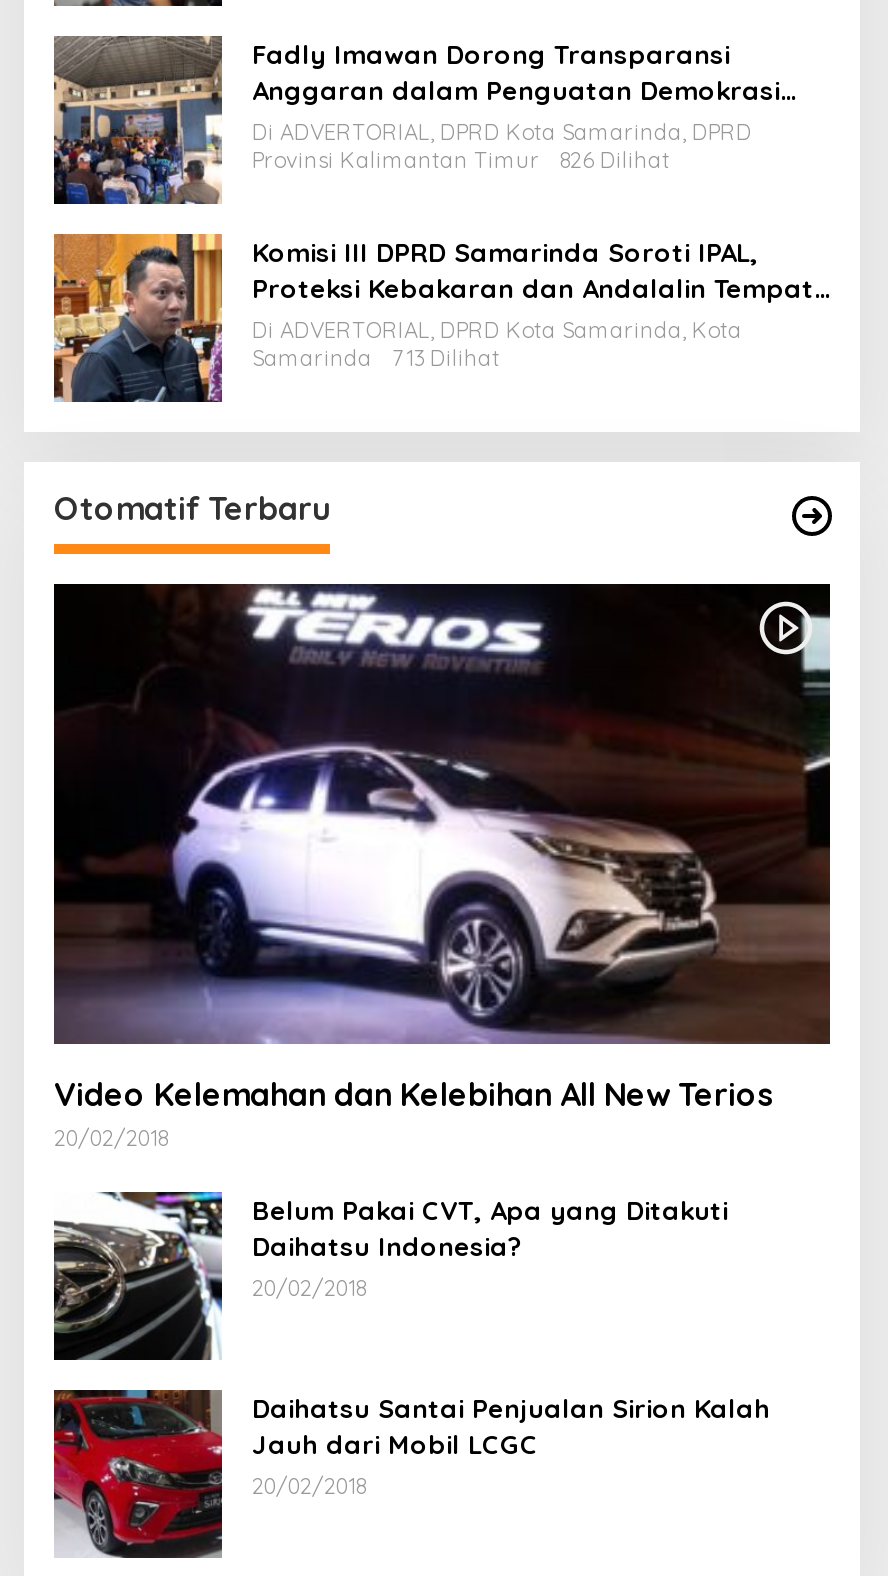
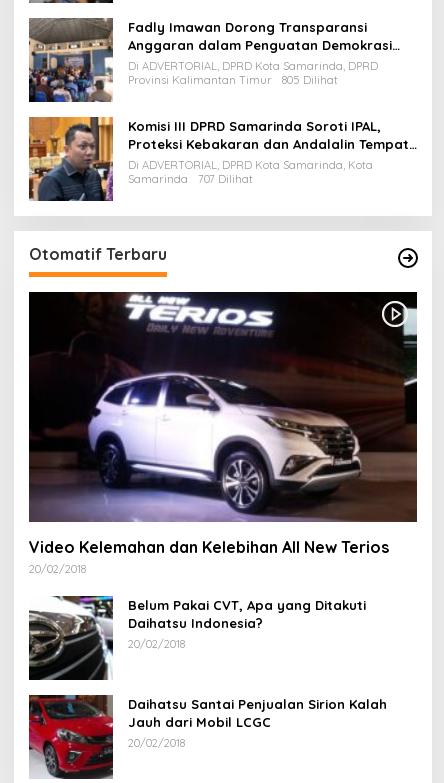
[252,146,670,174] Provinsi Kalimantan Timur 826 Dilihat -> [128,73,338,87] Provinsi Kalimantan Timur 805 Dilihat
[252,344,500,372] Samarinda 713 Dilihat -> [128,172,253,186] Samarinda 707 Dilihat

